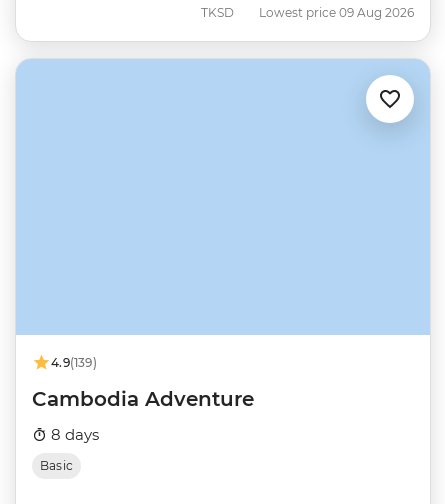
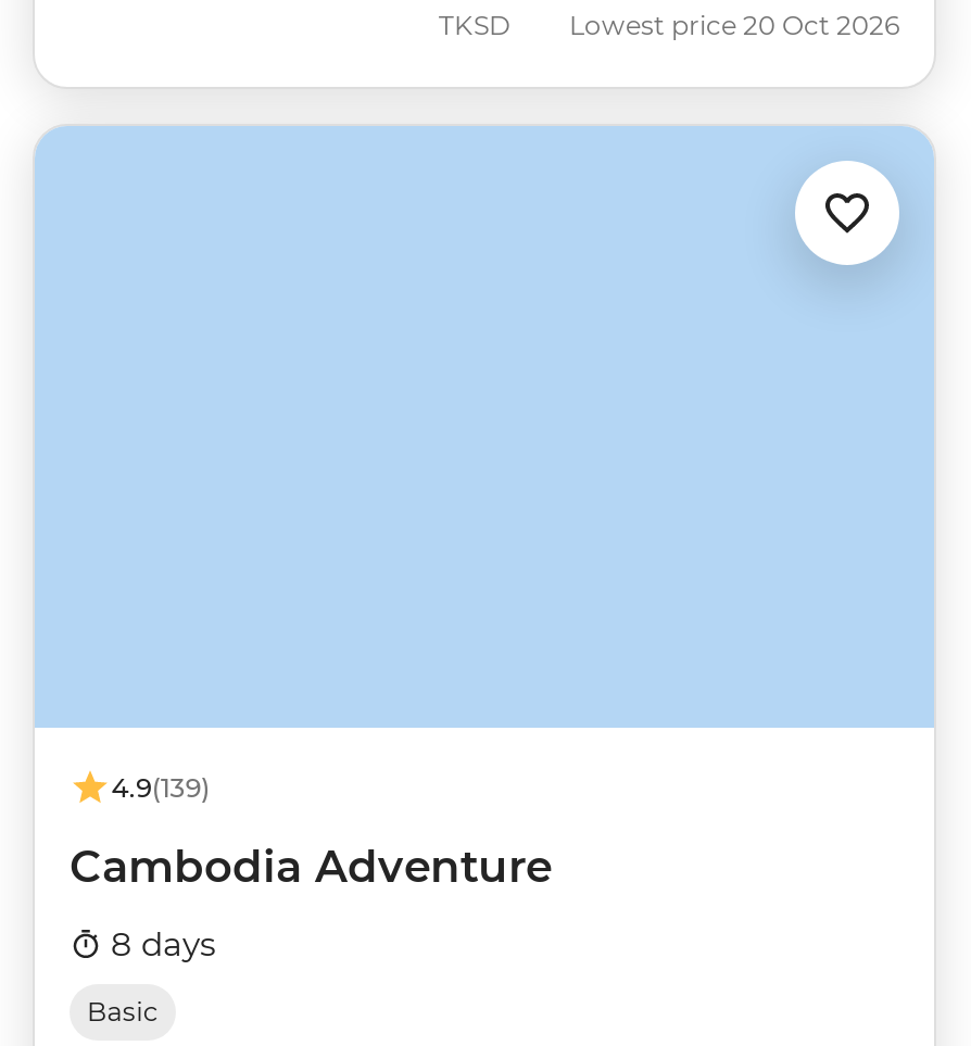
[259,5,414,20] Lowest price 09 Aug 2026 -> [569,9,899,41] Lowest price 20 Oct 2026

